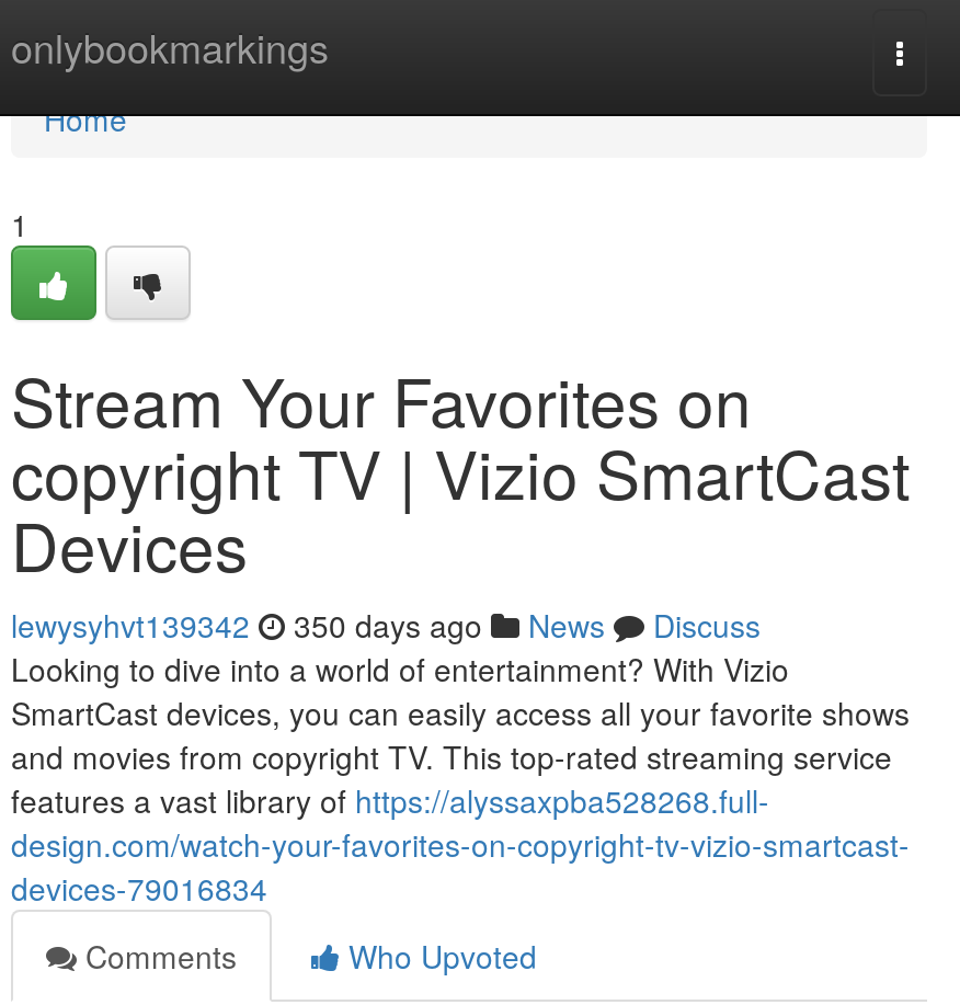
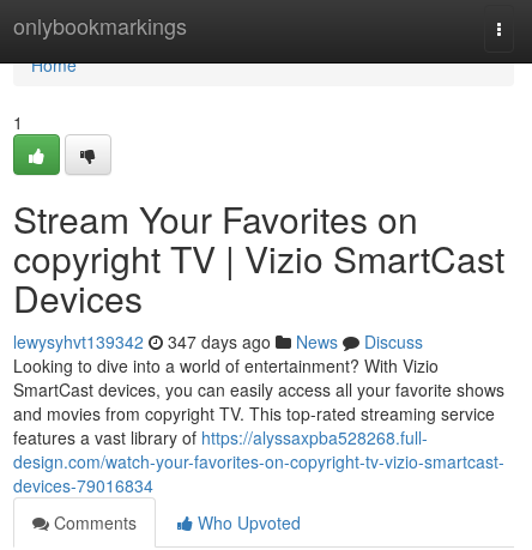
[11,603,761,647] lewysyhvt139342 350 days ago News Discuss -> [13,330,423,353] lewysyhvt139342 347 days ago News Discuss

